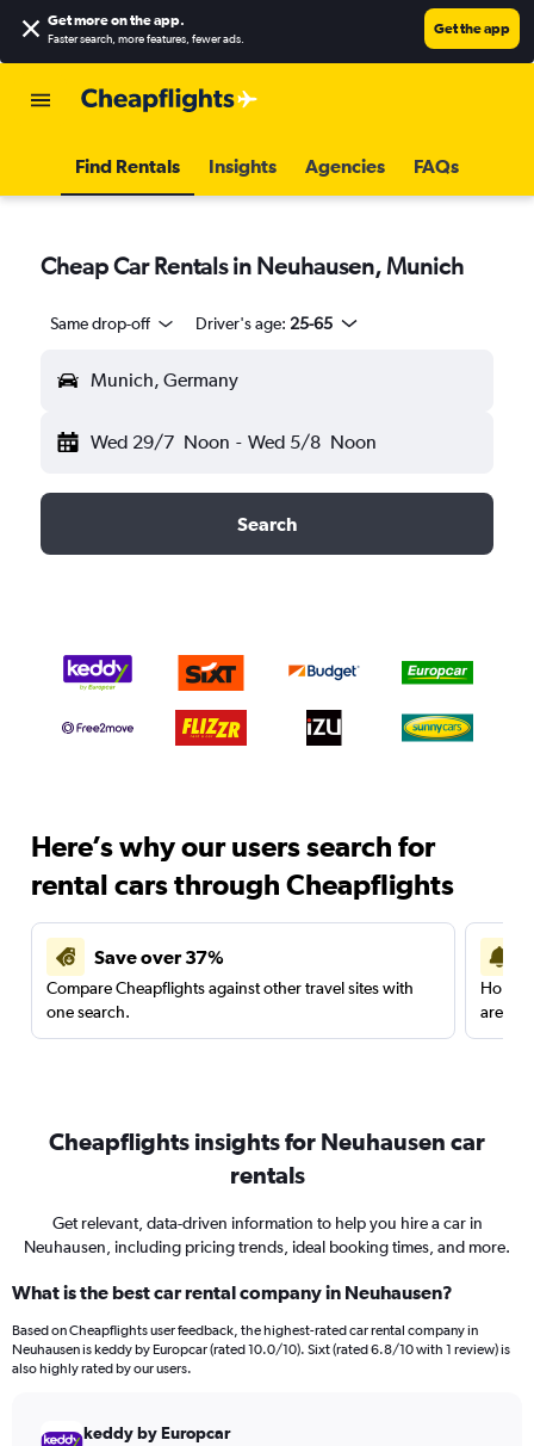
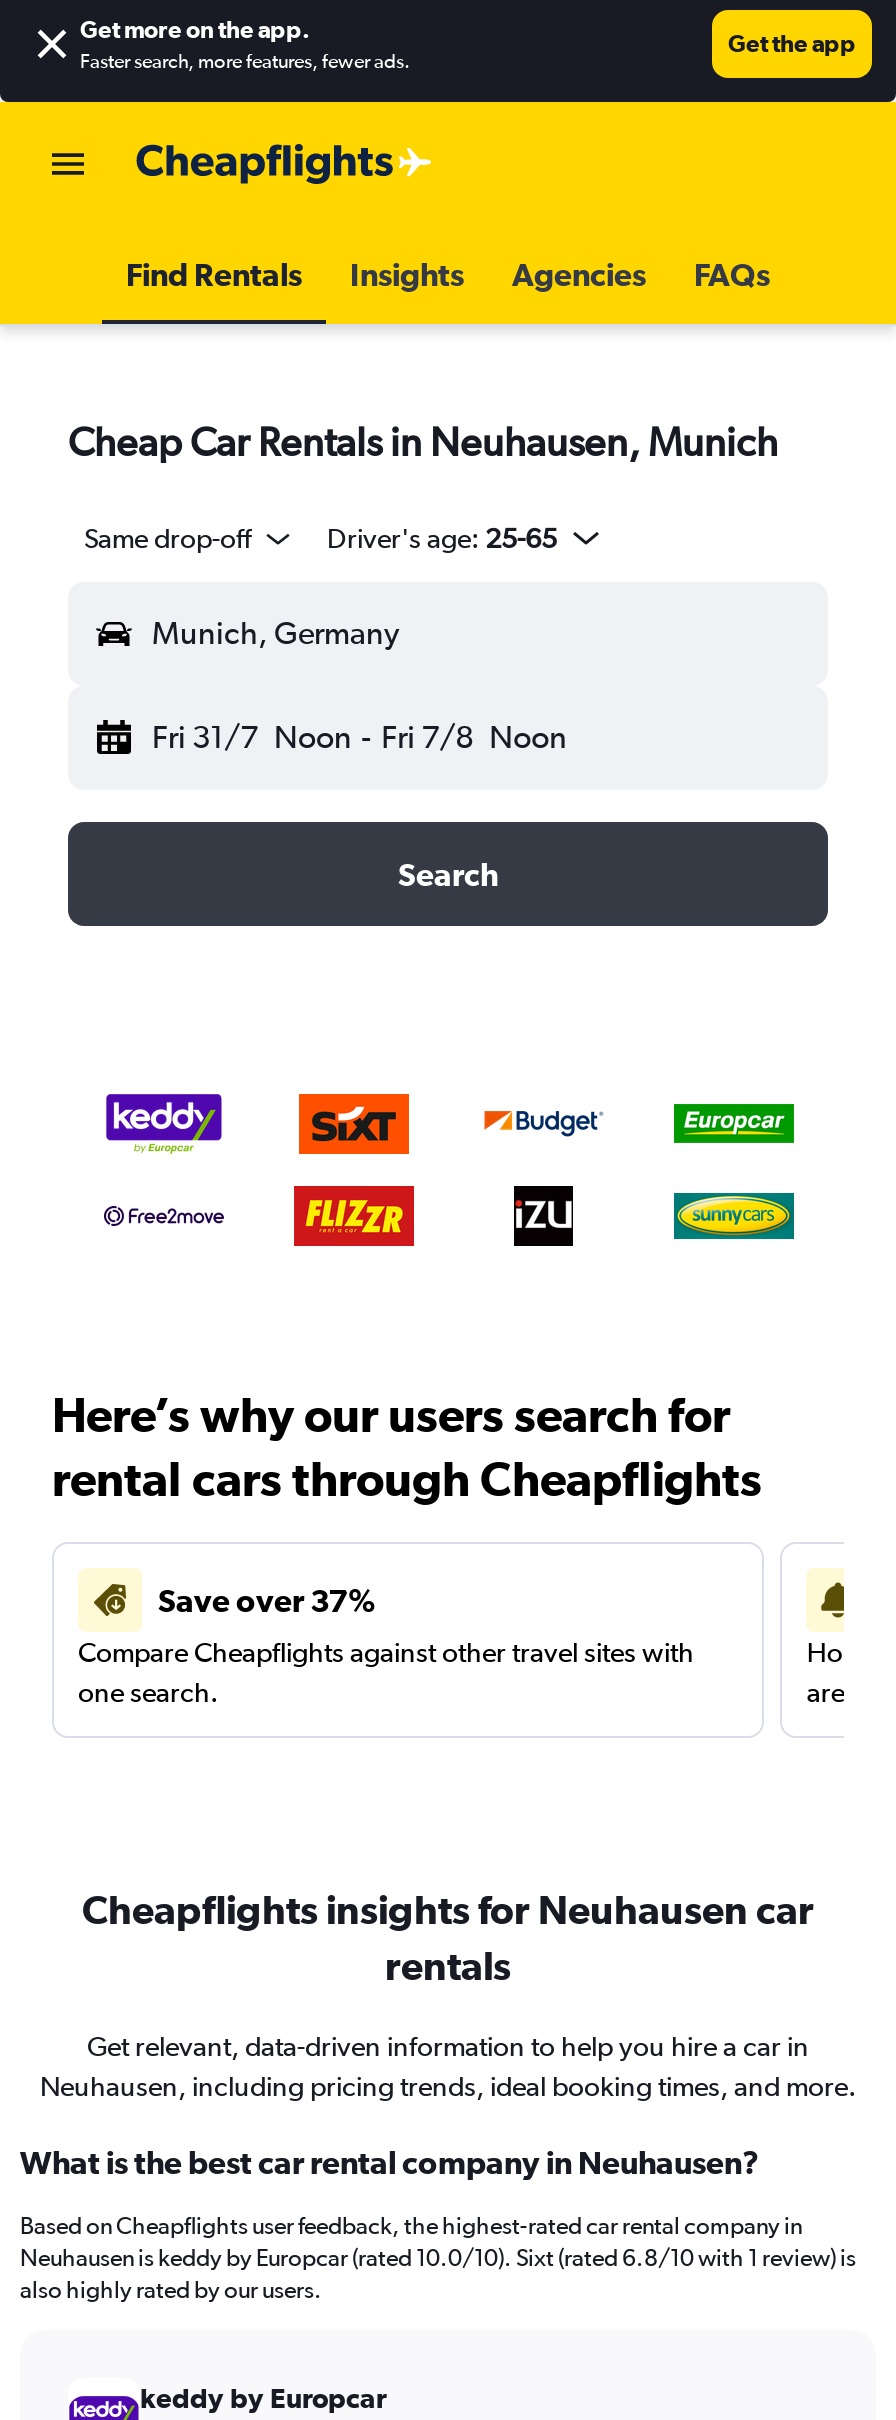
[91,431,376,453] Wed 29/7 Noon - Wed 5/8 Noon -> [152,718,567,756] Fri 31/7 Noon - Fri 7/8 Noon

